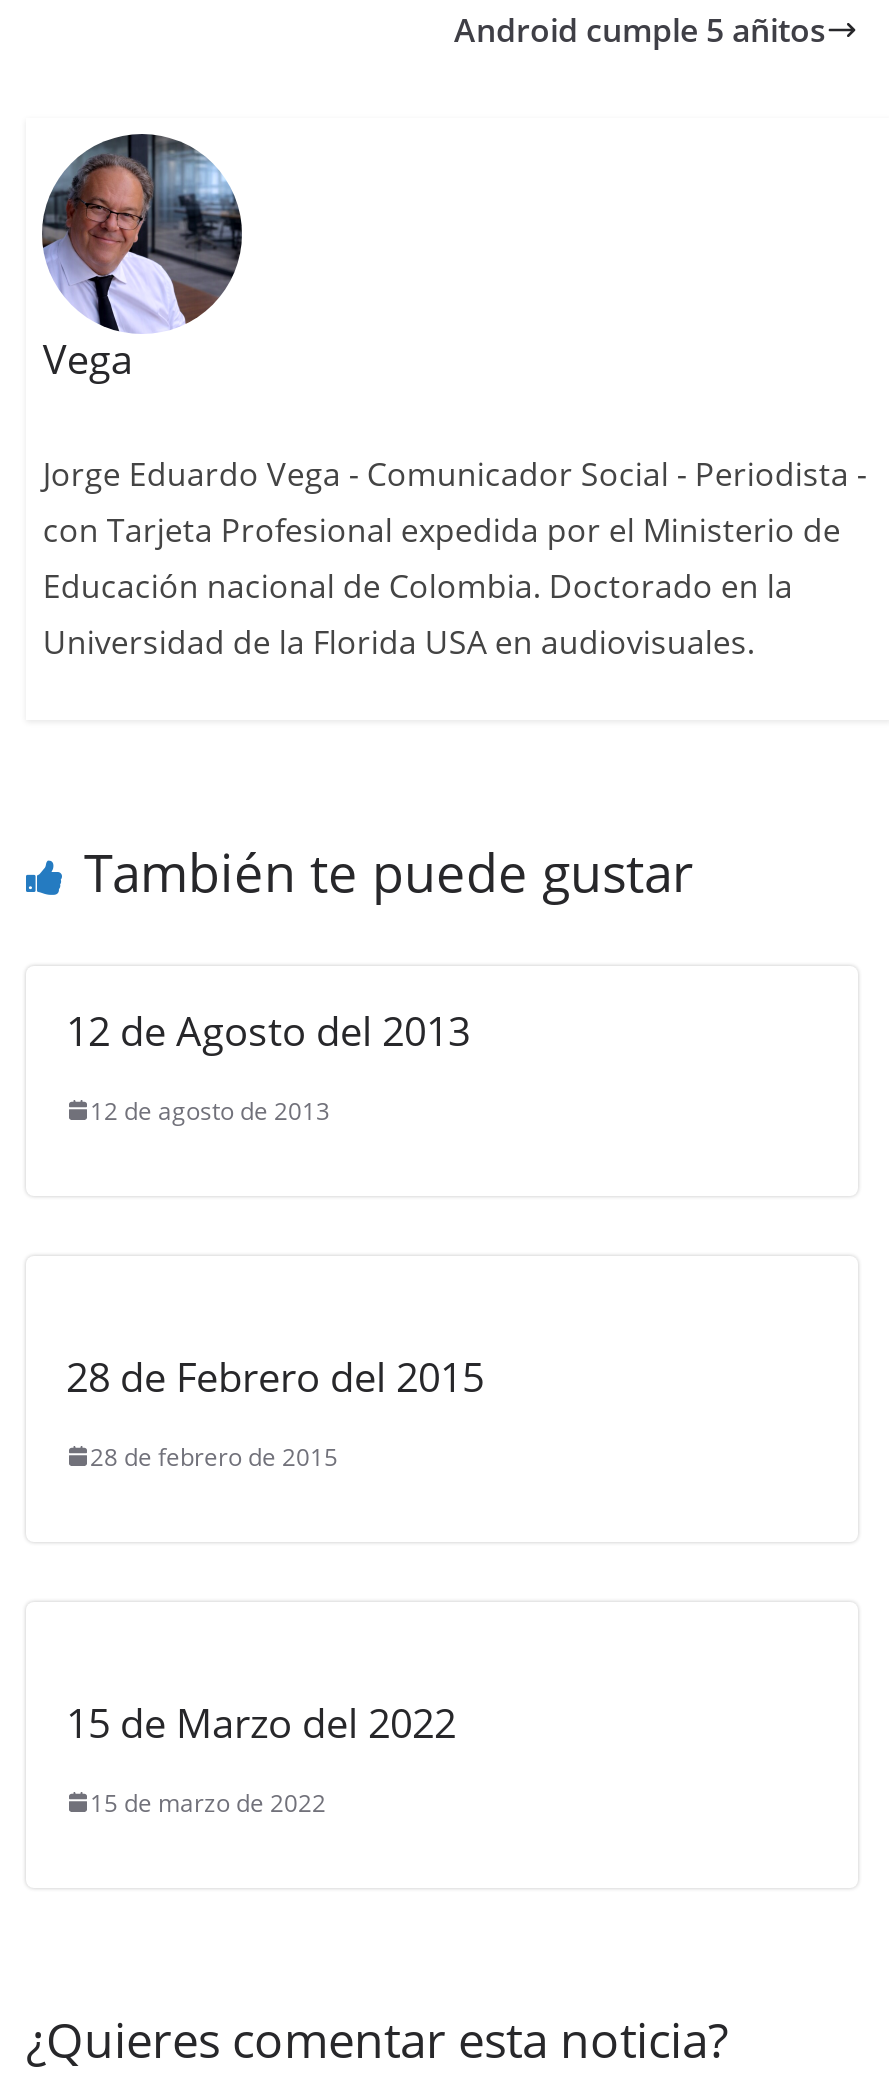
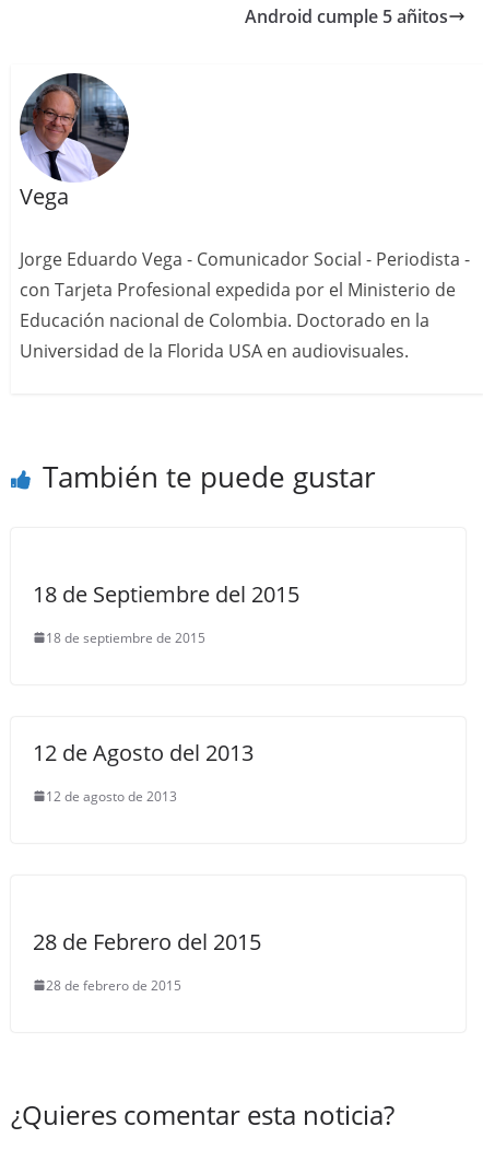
none -> [33,579,299,647] 18 de Septiembre del 2015 | 18 de septiembre de 2015
moved [66,1003,484,1473] -> [33,737,261,994]: 12 de Agosto del 2013 | 12 de agosto de 2013 | 28 de Febrero del 2015 | 28 de febrero de 2015
[66,1695,456,1819] 15 de Marzo del 2022 | 15 de marzo de 2022 -> none

